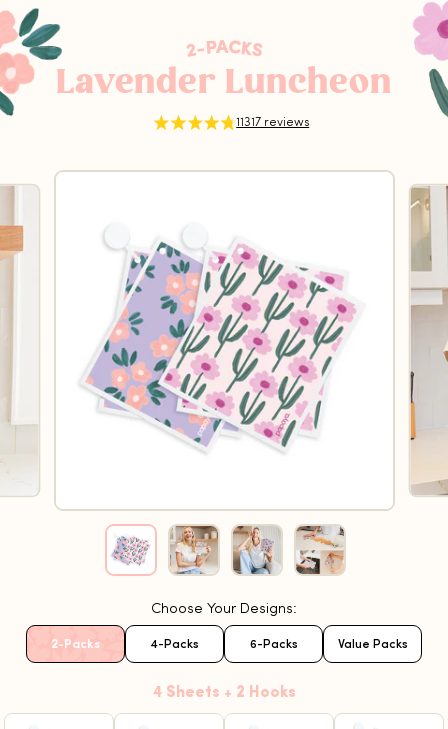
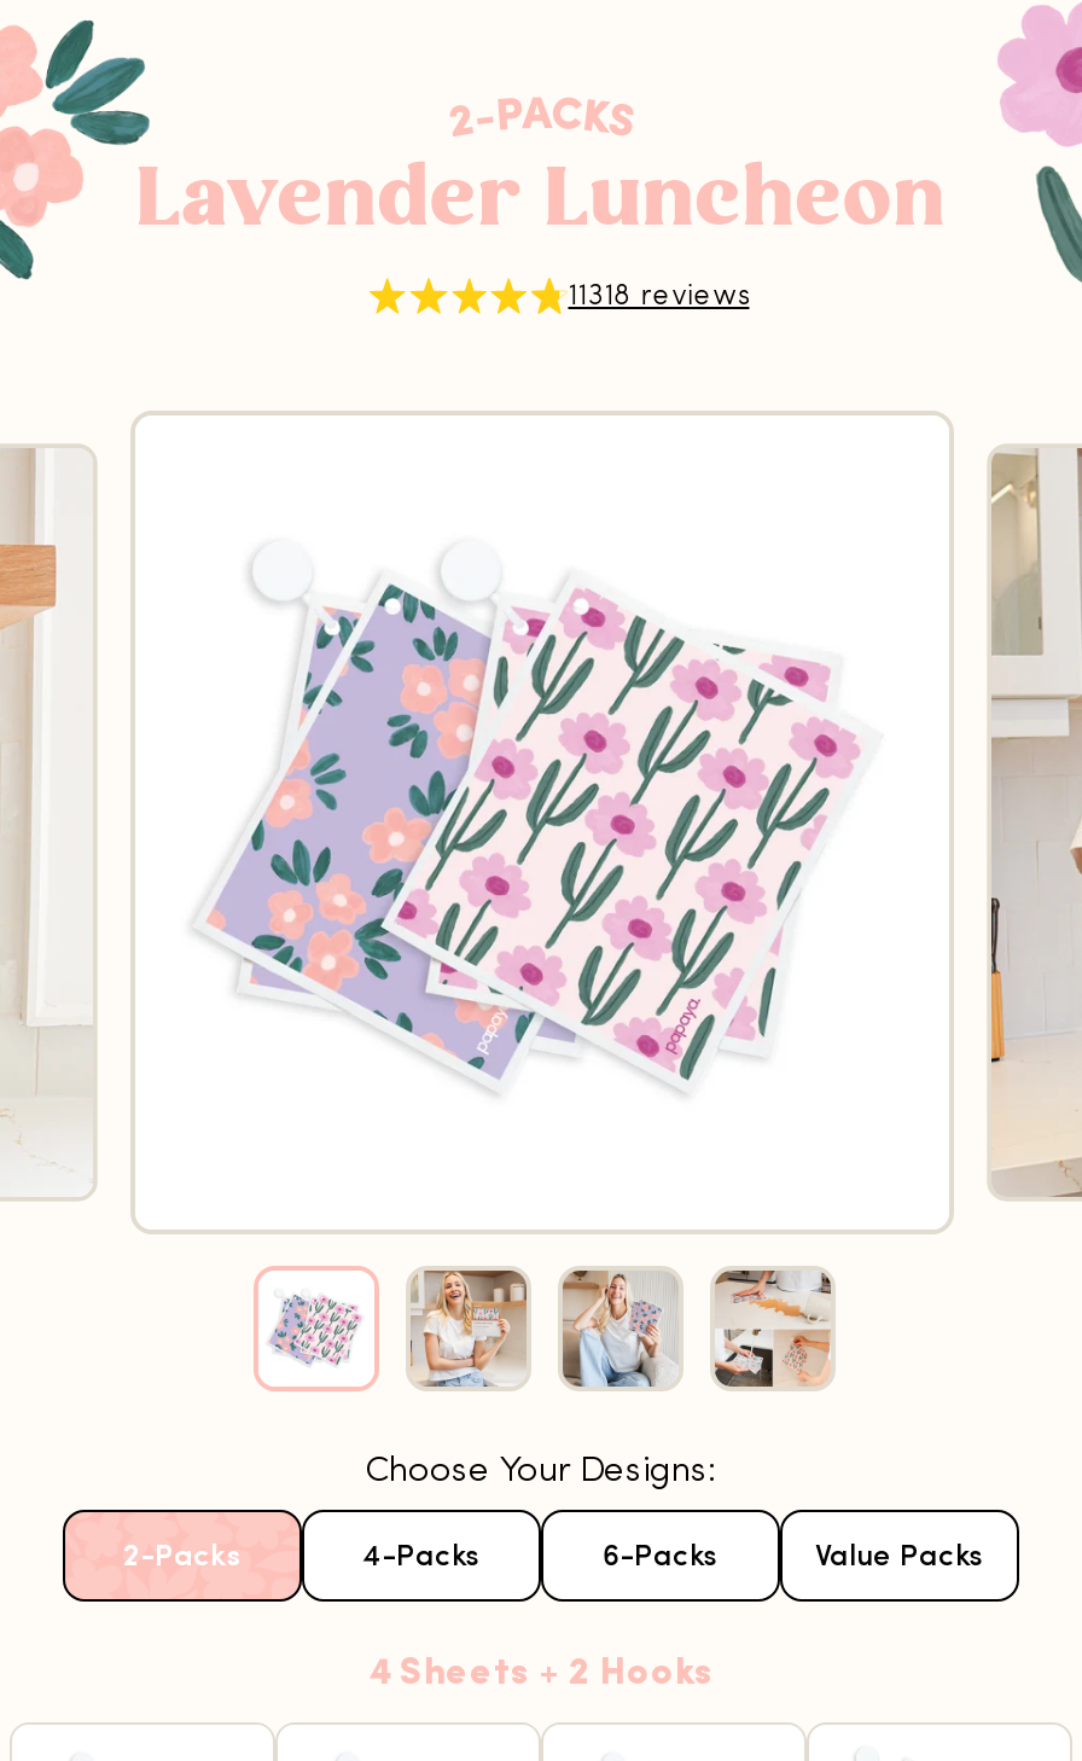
[236,117,309,129] 11317 reviews -> [568,283,749,312] 11318 reviews

